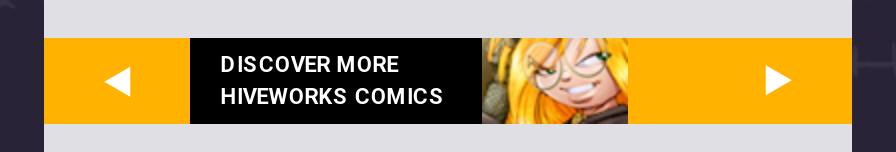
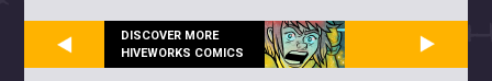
[482,36,630,126] [image] -> [264,20,346,69] [image]

